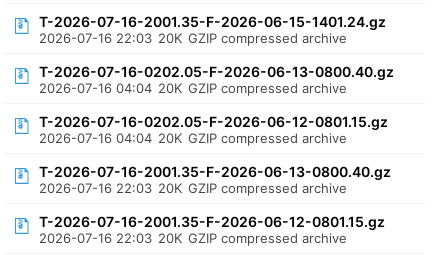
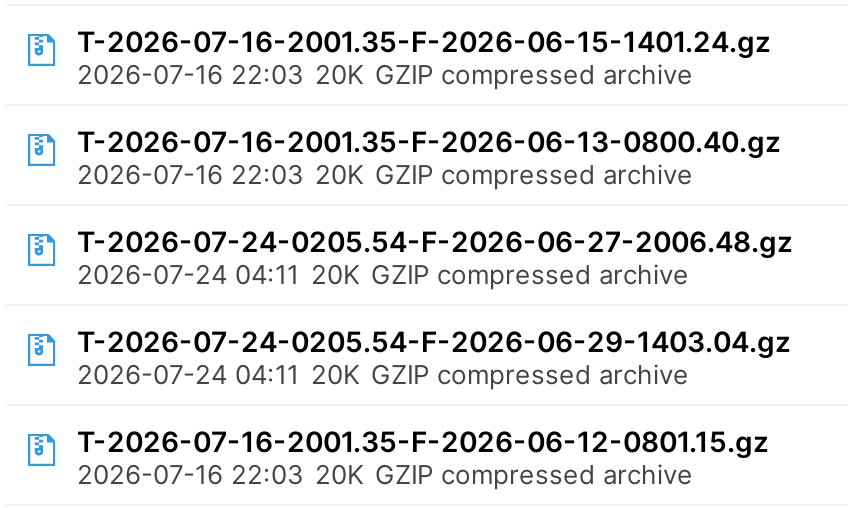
[39,63,394,146] T-2026-07-16-0202.05-F-2026-06-13-0800.40.gz | 2026-07-16 04:04 20K GZIP compressed archive | T-2026-07-16-0202.05-F-2026-06-12-0801.15.gz | 2026-07-16 04:04 20K GZIP compressed archive -> none
moved [39,163,391,196] -> [77,124,781,190]: T-2026-07-16-2001.35-F-2026-06-13-0800.40.gz | 2026-07-16 22:03 20K GZIP compressed archive
none -> [77,224,793,390] T-2026-07-24-0205.54-F-2026-06-27-2006.48.gz | 2026-07-24 04:11 20K GZIP compressed archive | T-2026-07-24-0205.54-F-2026-06-29-1403.04.gz | 2026-07-24 04:11 20K GZIP compressed archive

